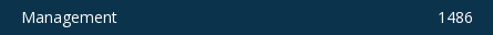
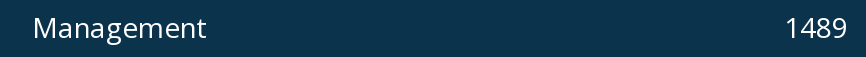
[438,6,473,27] 1486 -> [784,9,848,47] 1489

